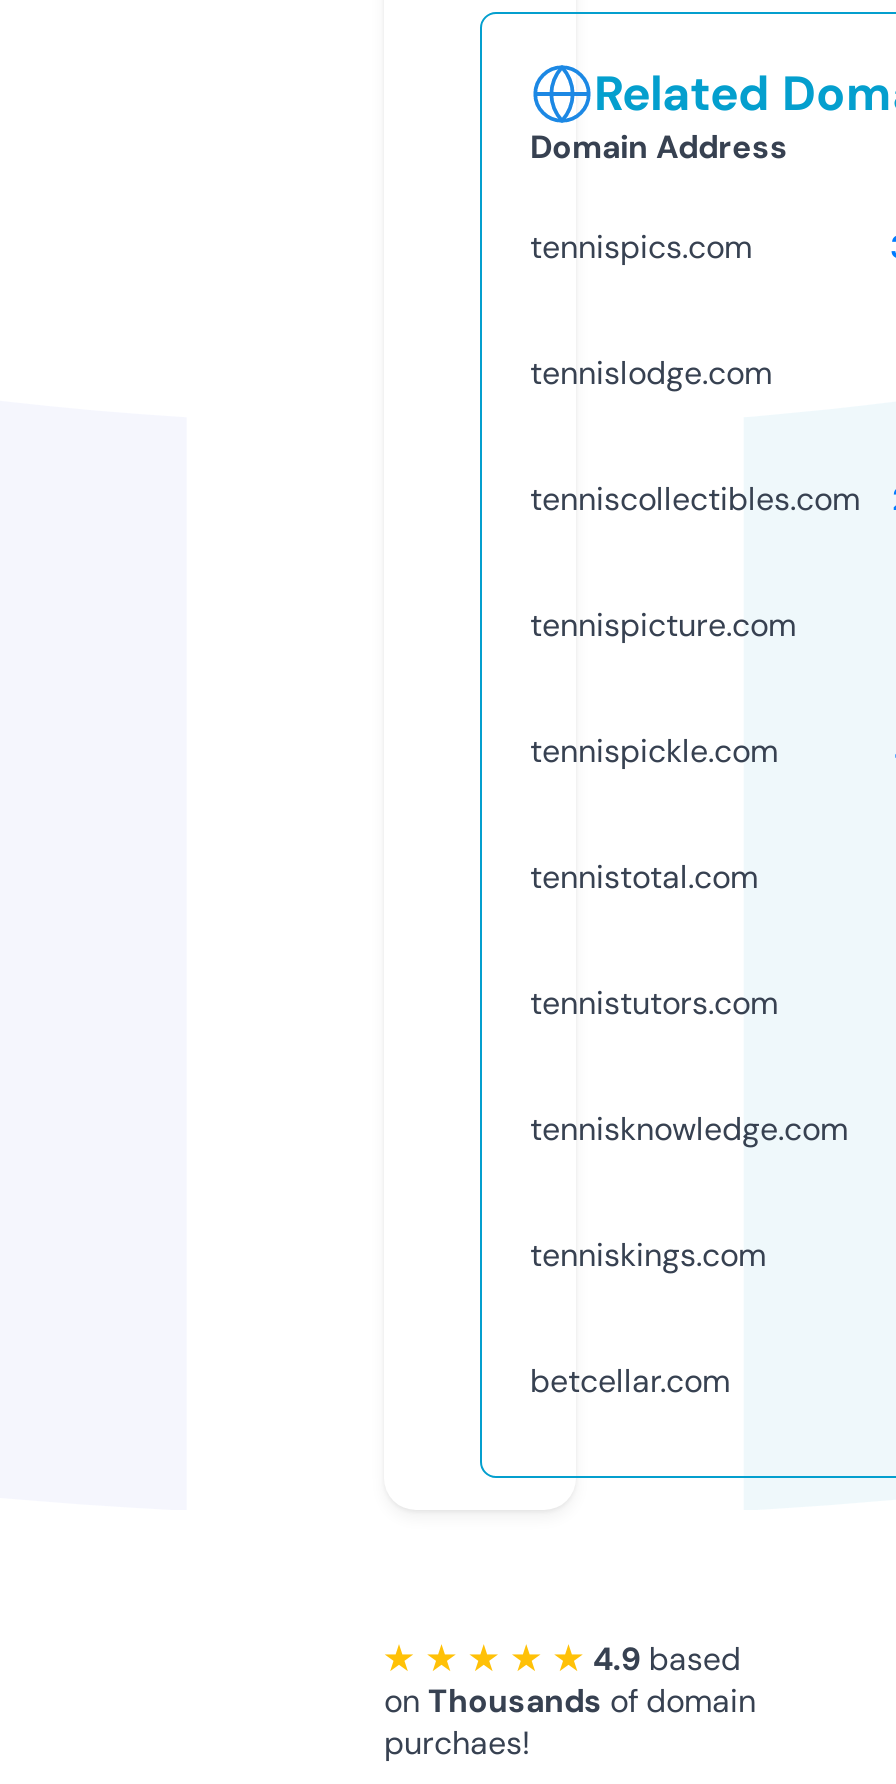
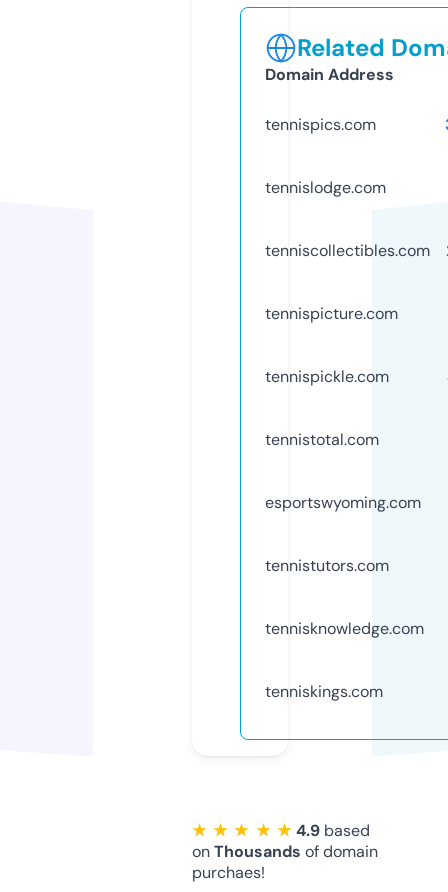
none -> [265,492,421,513] esportswyoming.com
moved [530,982,848,1276] -> [265,555,424,702]: tennistutors.com | tennisknowledge.com | tenniskings.com
[530,1360,730,1402] betcellar.com -> none

